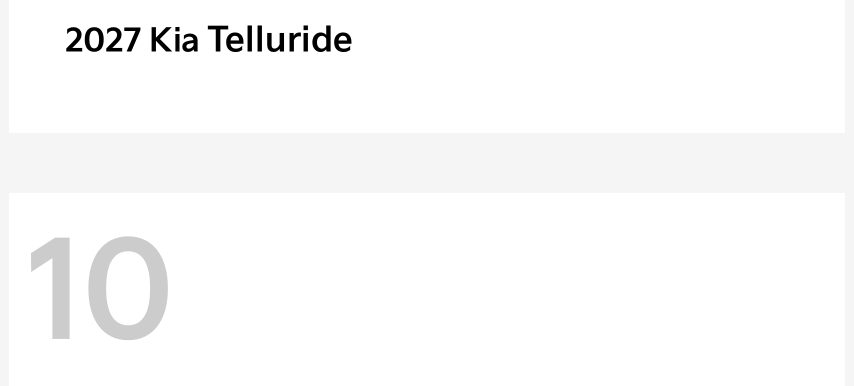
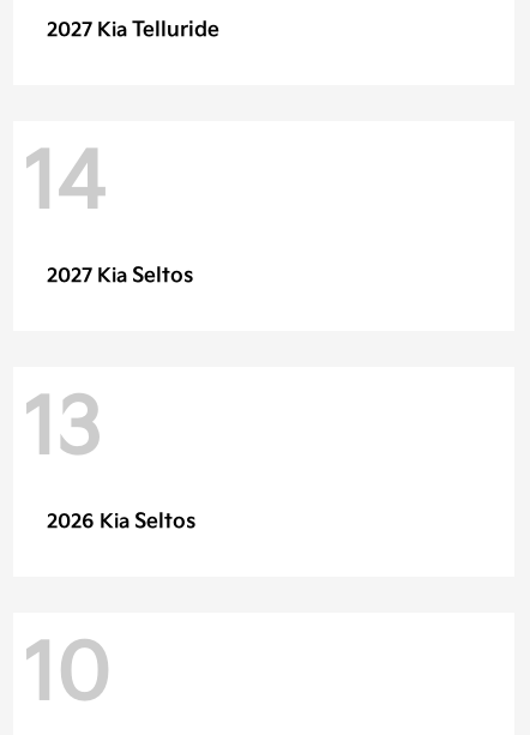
none -> [23,140,195,536] 14 | 2027 Kia Seltos | 13 | 2026 Kia Seltos

